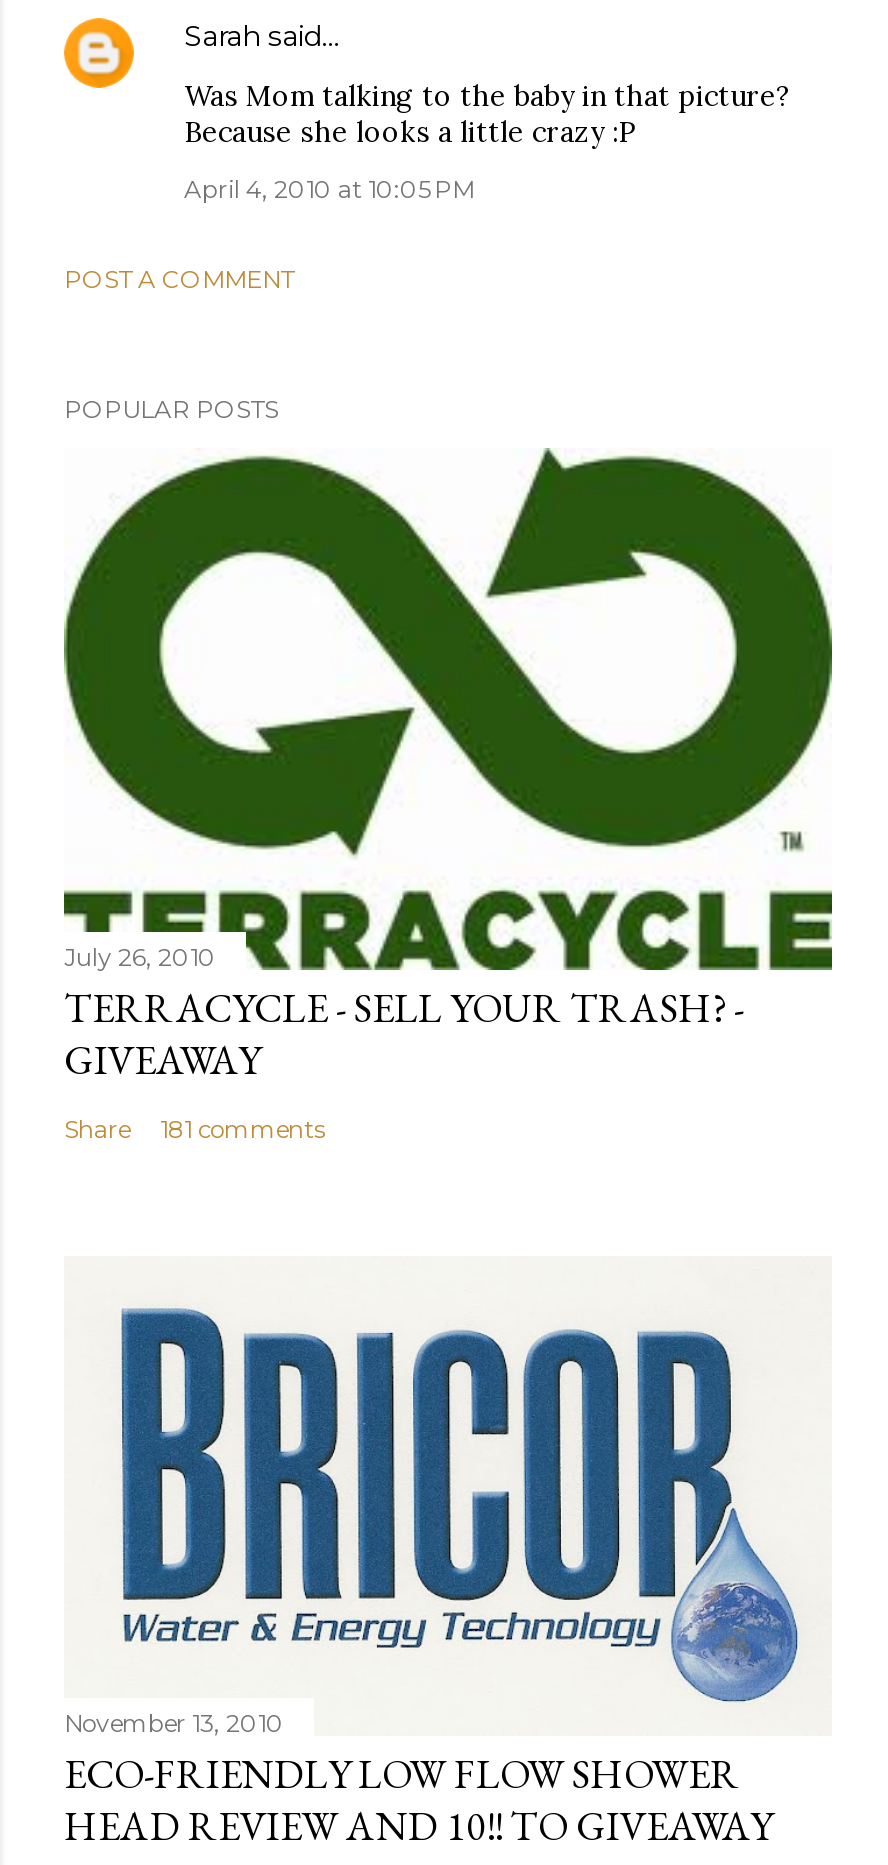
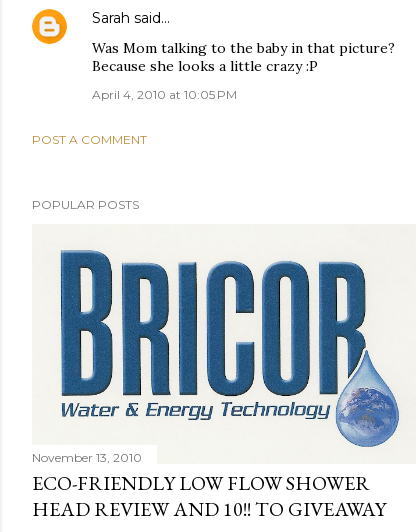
[62,448,834,856] [image] -> none
[64,942,744,1144] July 26, 2010 | TERRACYCLE - SELL YOUR TRASH? - | GIVEAWAY | Share | 181 comments -> none

